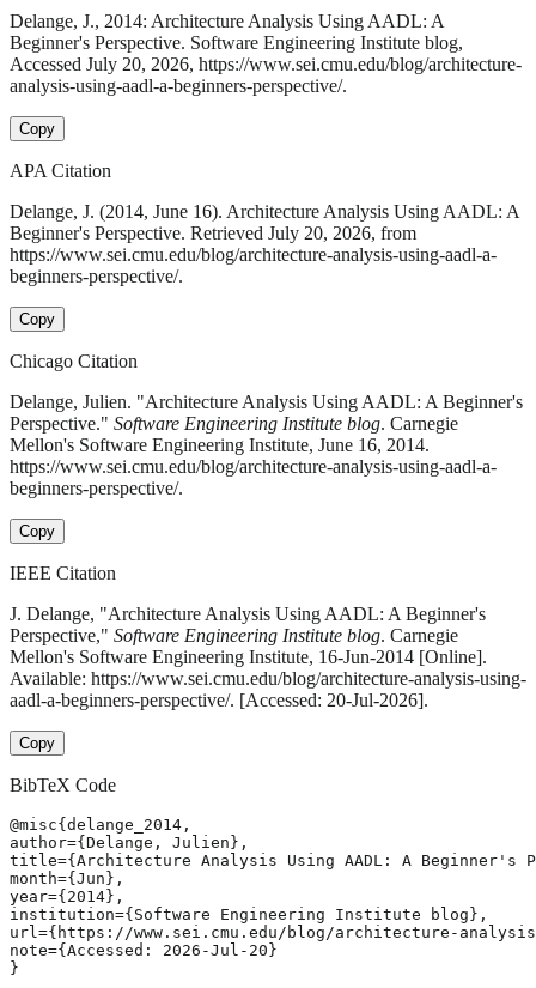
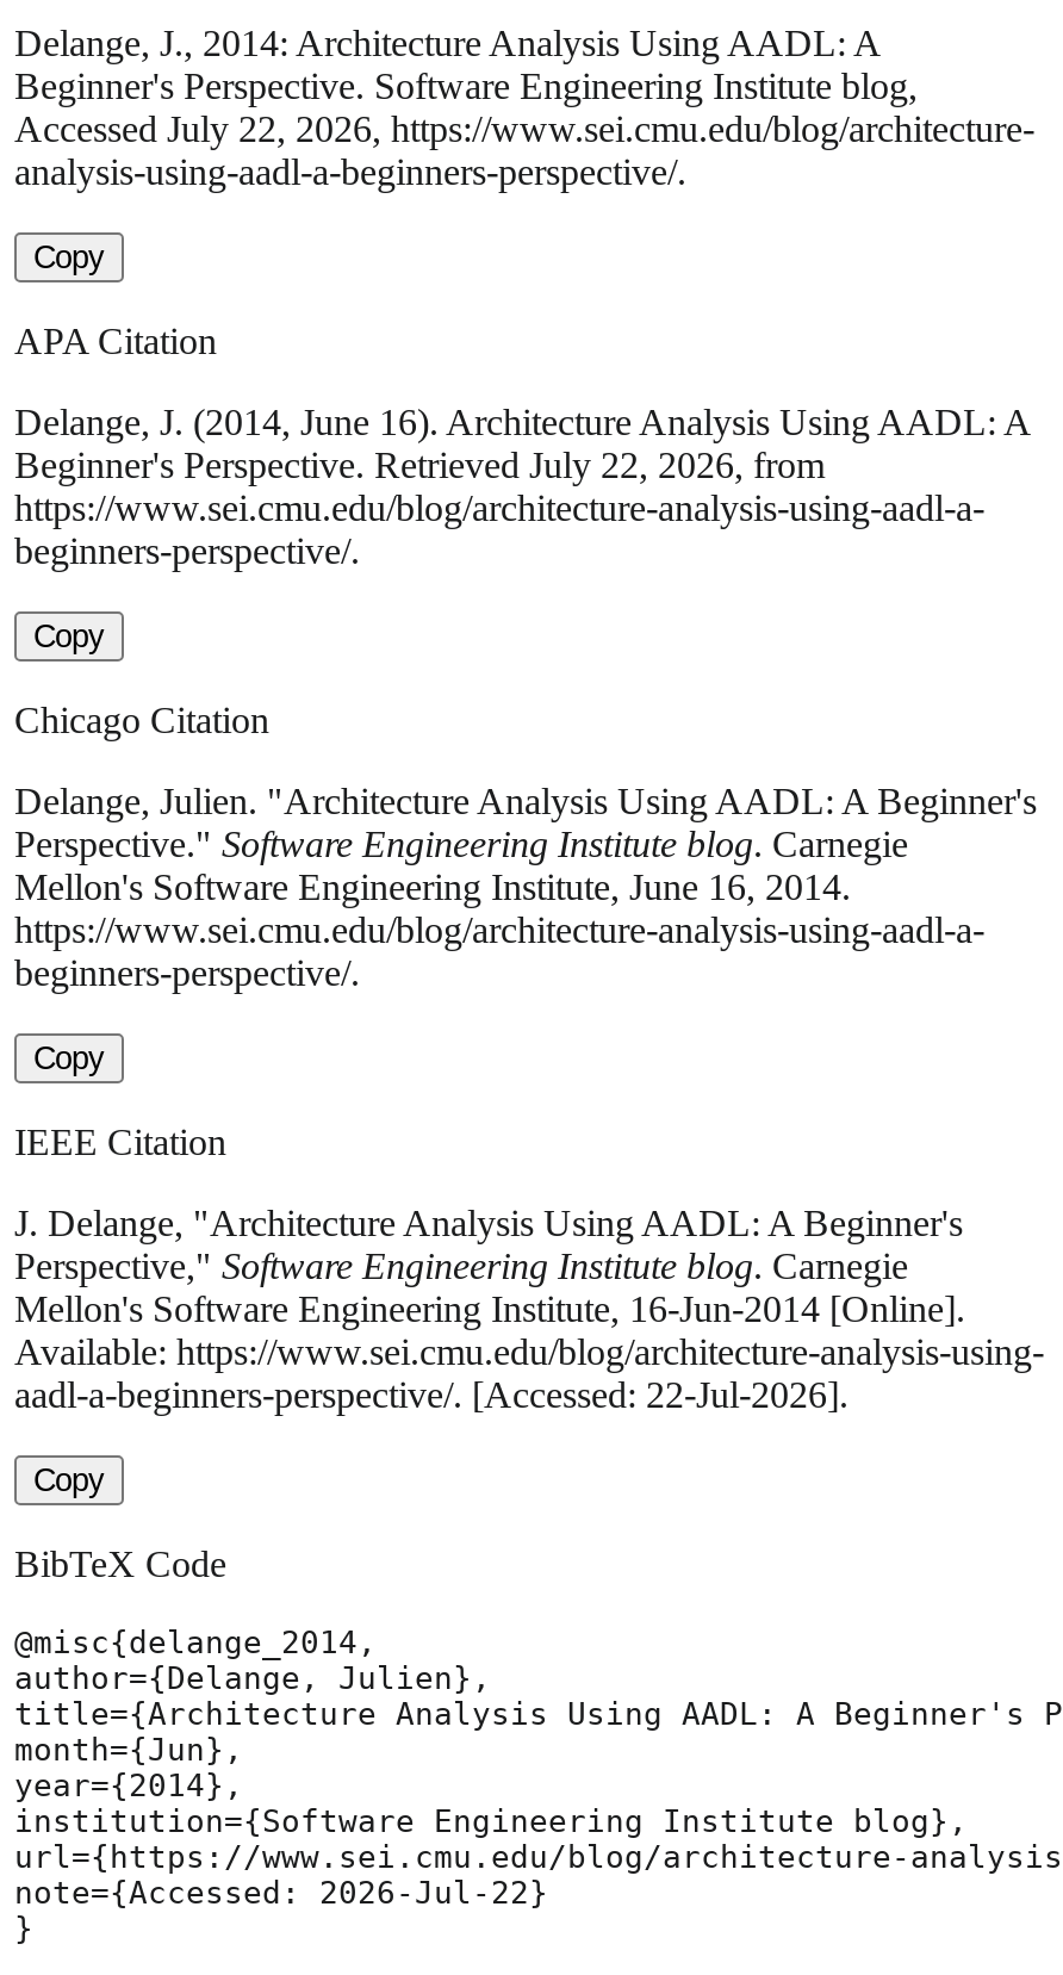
[10,54,522,74] Accessed July 20, 2026, https://www.sei.cmu.edu/blog/architecture- -> [14,108,1034,149] Accessed July 22, 2026, https://www.sei.cmu.edu/blog/architecture-
[10,223,416,243] Beginner's Perspective. Retrieved July 20, 2026, from -> [14,445,825,485] Beginner's Perspective. Retrieved July 22, 2026, from
[10,690,428,710] aadl-a-beginners-perspective/. [Accessed: 20-Jul-2026]. -> [14,1374,848,1415] aadl-a-beginners-perspective/. [Accessed: 22-Jul-2026].
[10,941,278,959] note={Accessed: 2026-Jul-20} -> [14,1875,548,1911] note={Accessed: 2026-Jul-22}

